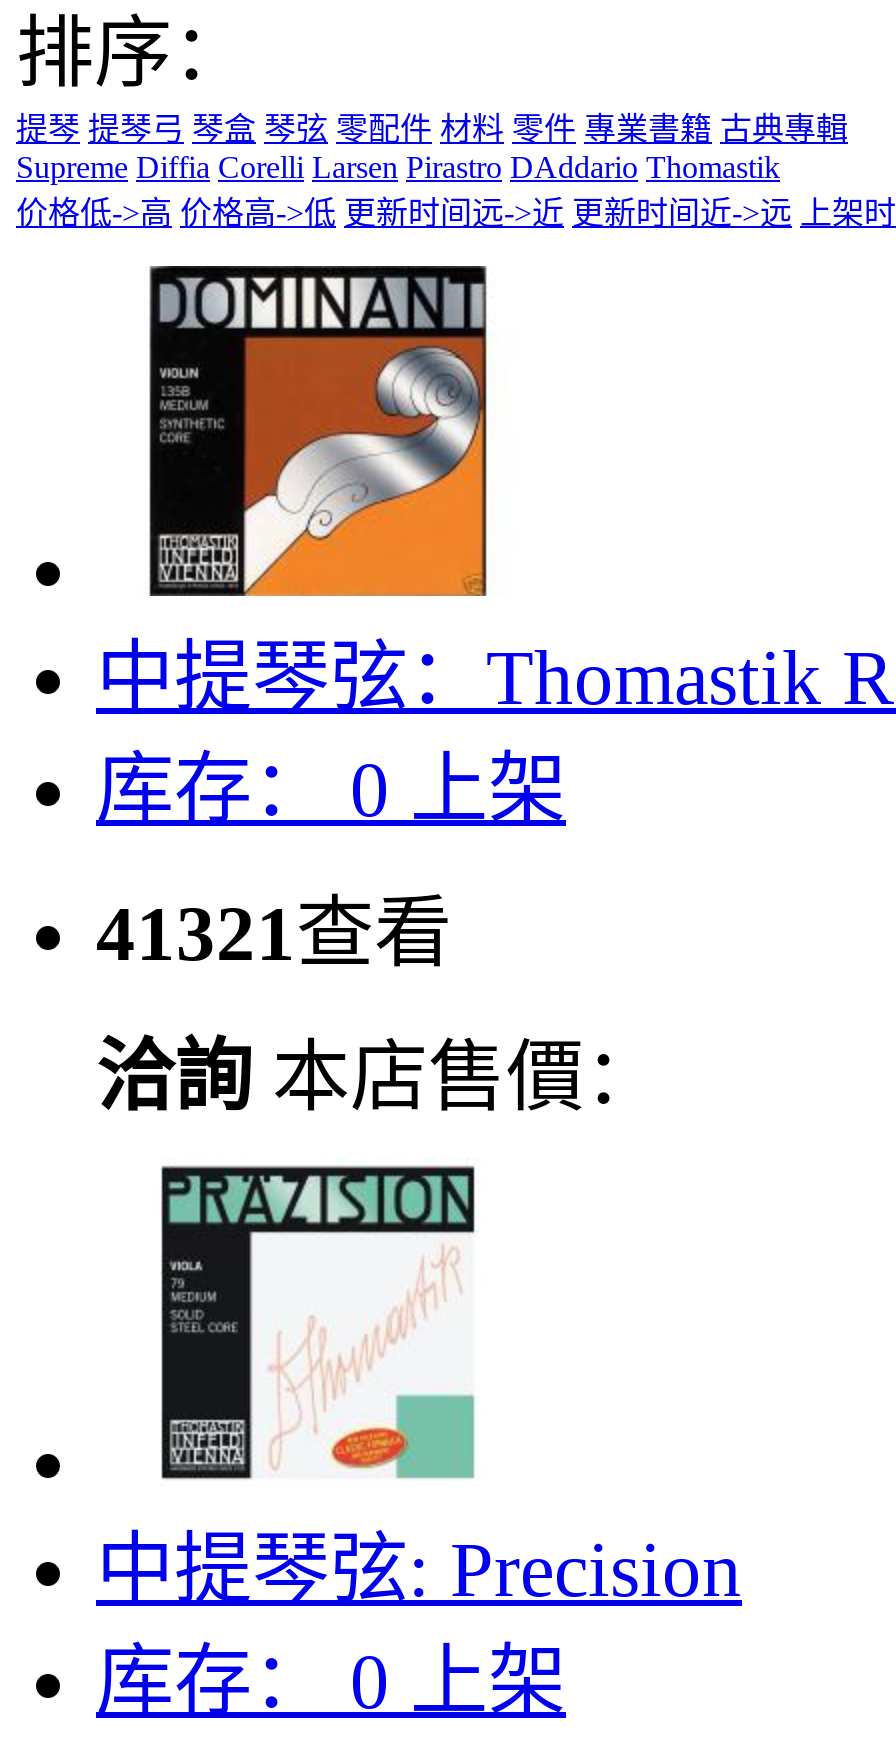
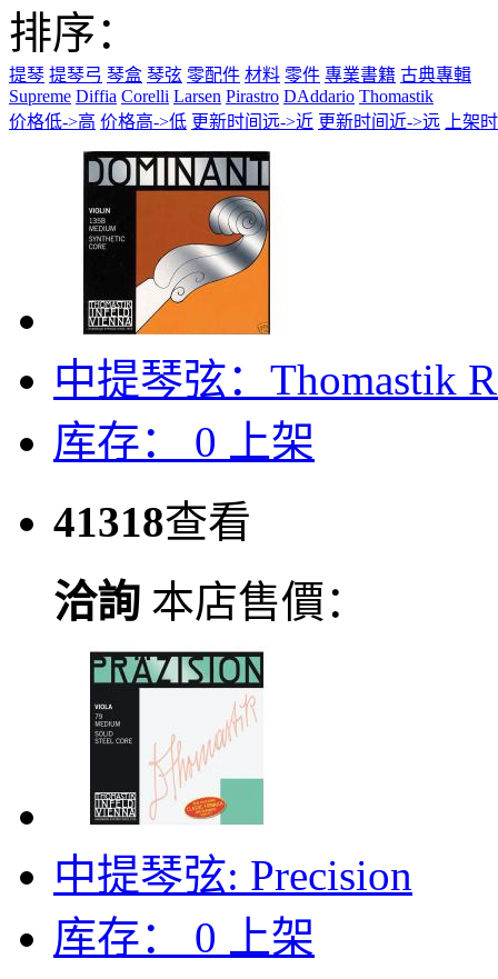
[96,890,452,976] 41321查看 -> [53,498,251,546] 41318查看

